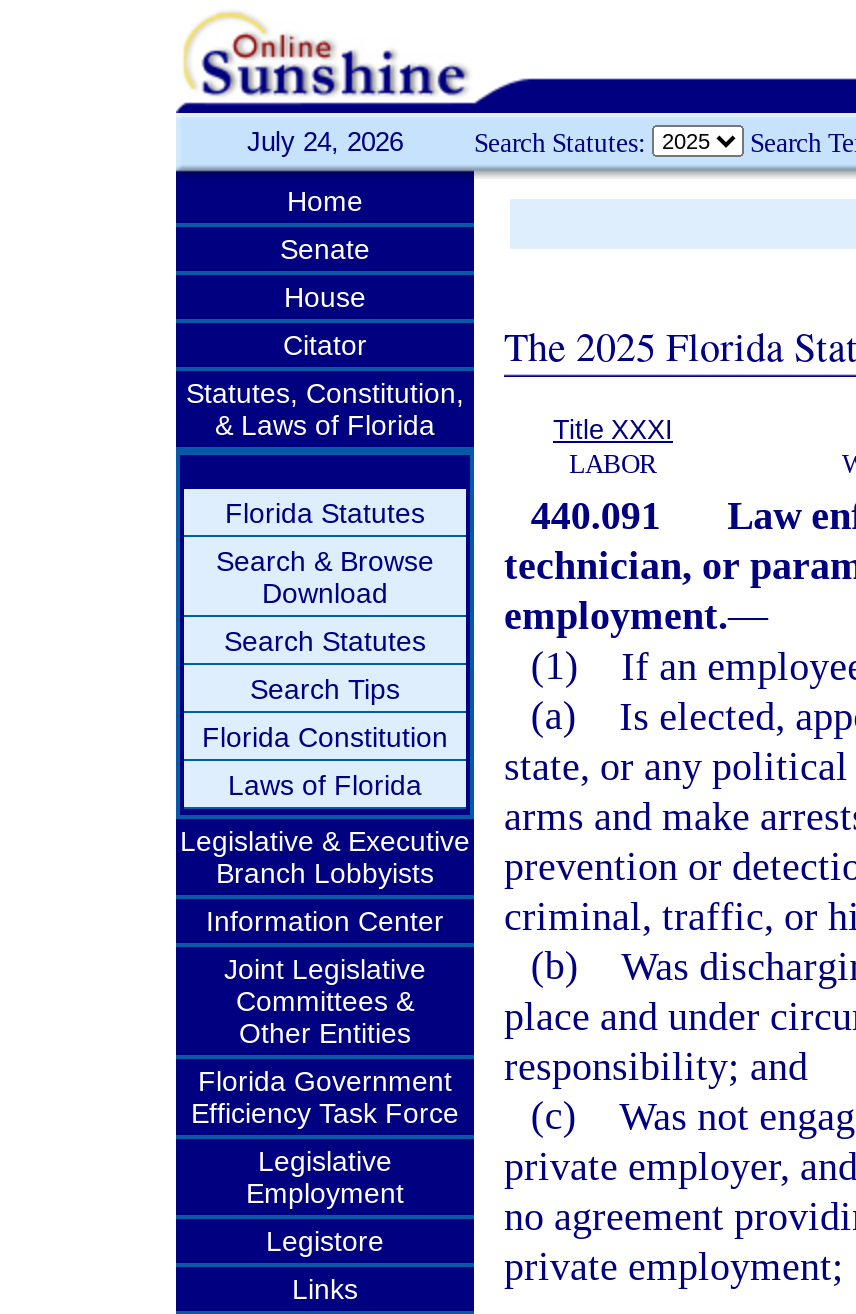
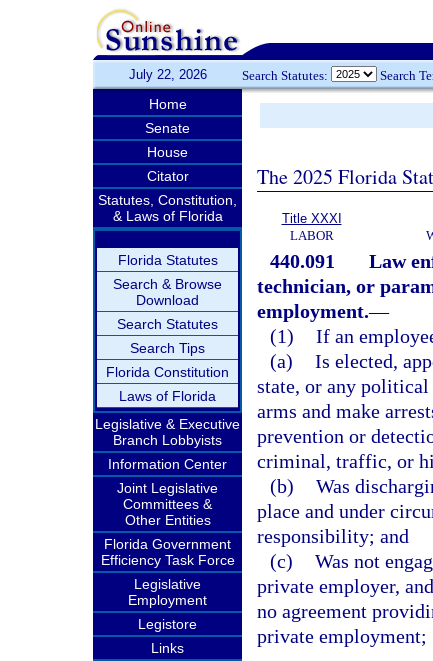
[247,127,403,157] July 24, 2026 -> [128,67,206,82] July 22, 2026

